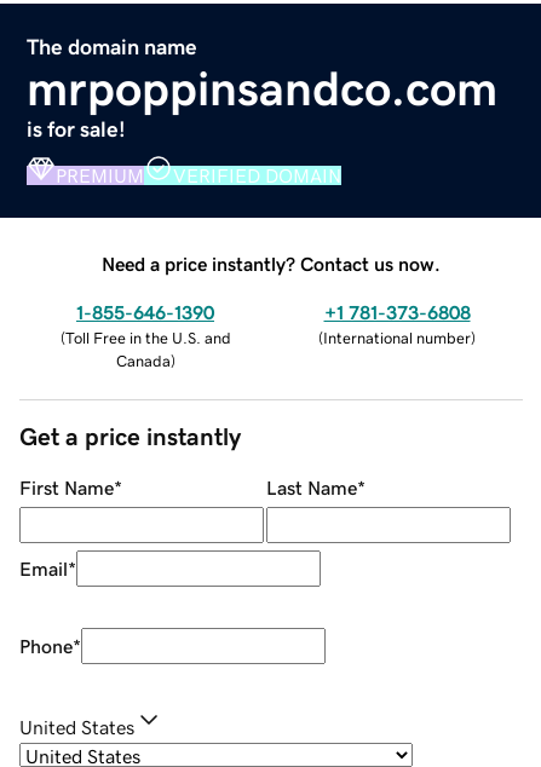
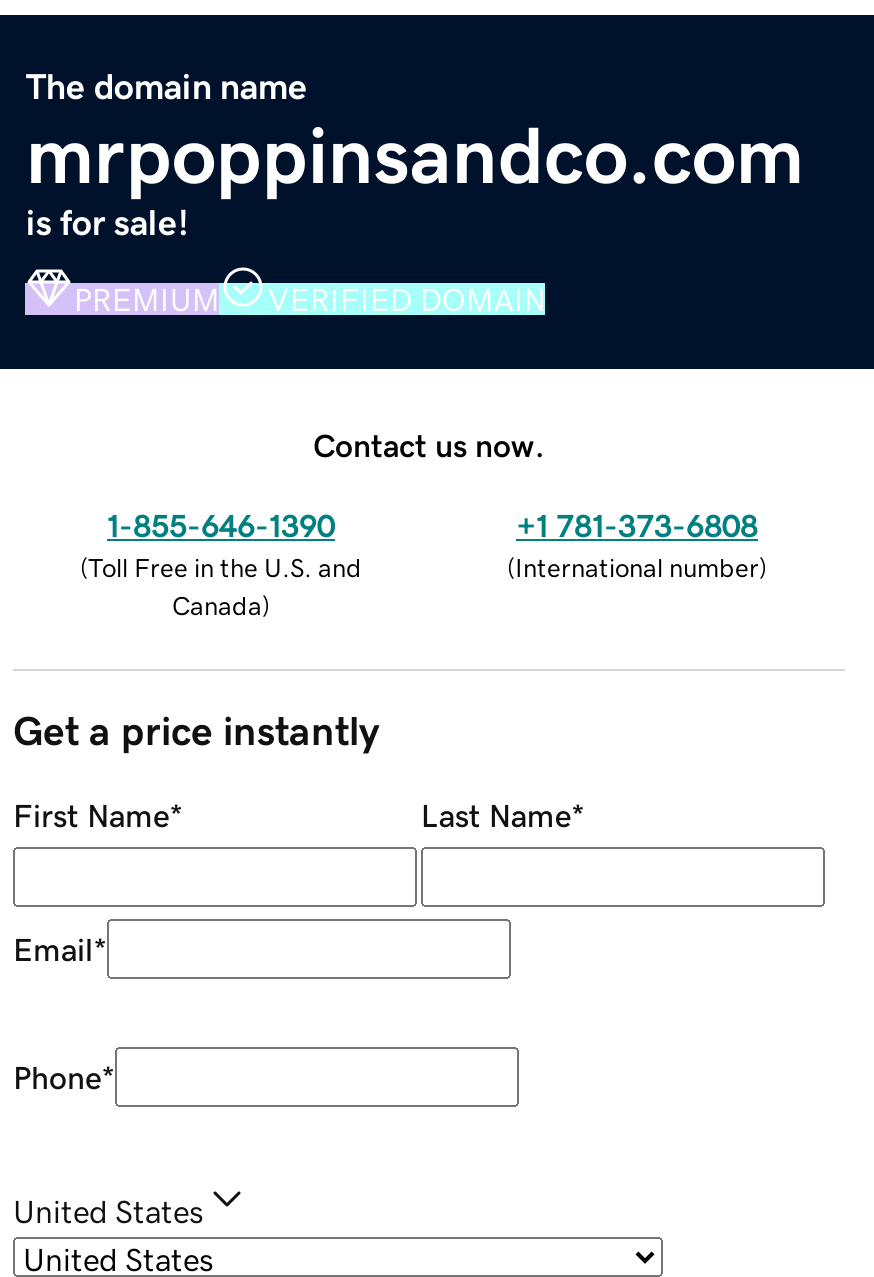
[102,254,441,273] Need a price instantly? Contact us now. -> [313,428,545,460] Contact us now.

